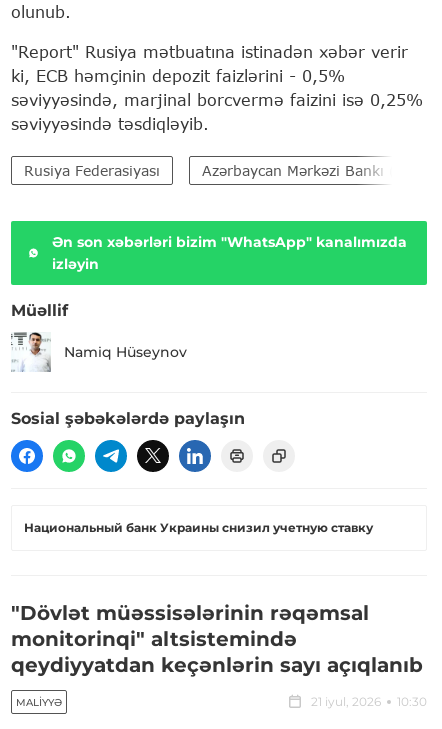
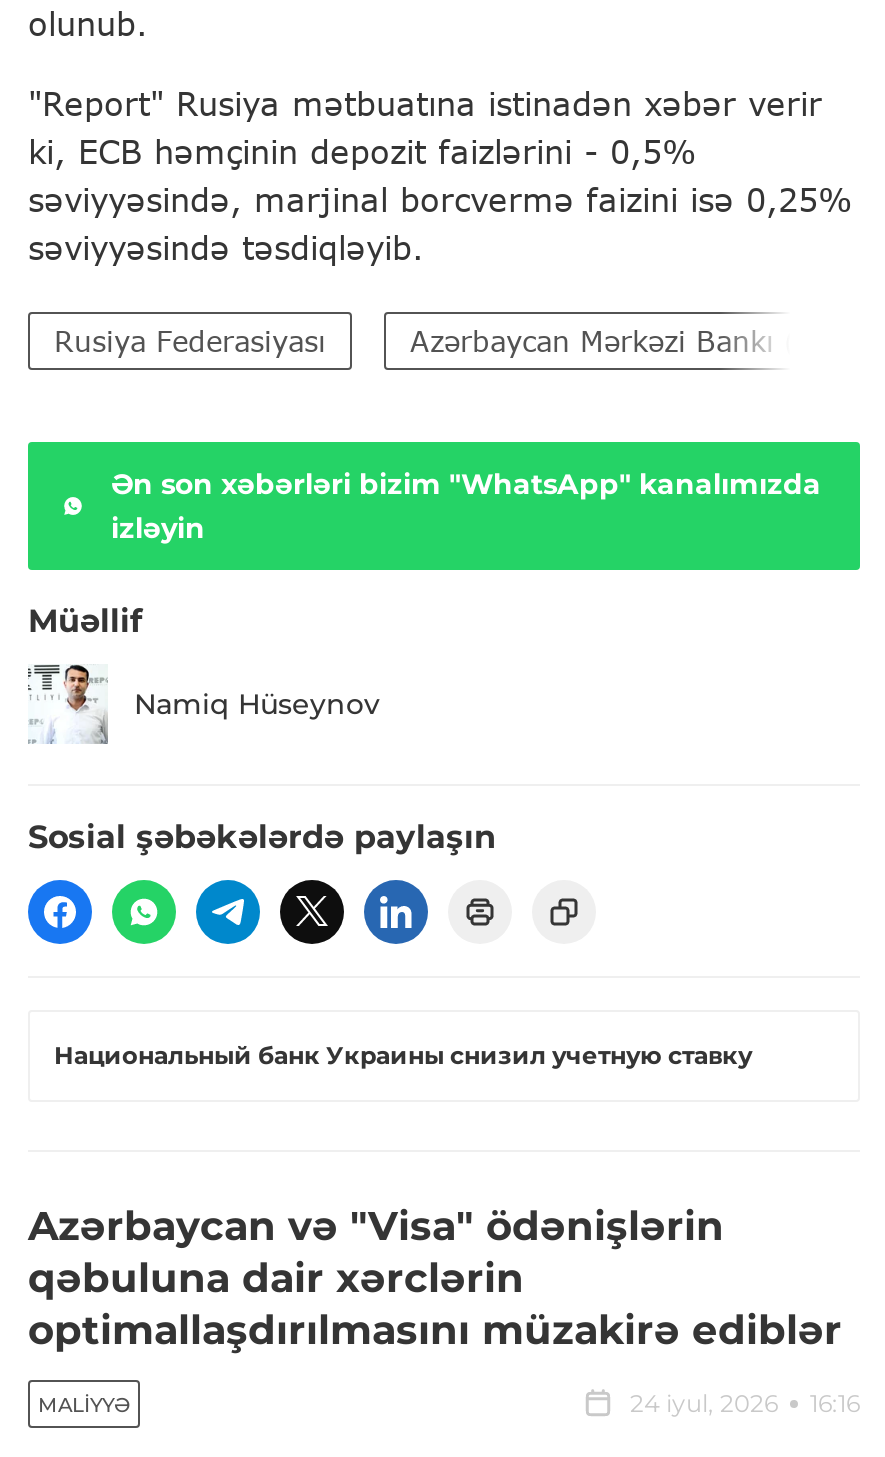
[11,601,423,677] "Dövlət müəssisələrinin rəqəmsal | monitorinqi" altsistemində | qeydiyyatdan keçənlərin sayı açıqlanıb -> [28,1203,842,1355] Azərbaycan və "Visa" ödənişlərin | qəbuluna dair xərclərin | optimallaşdırılmasını müzakirə ediblər
[311,694,427,709] 21 iyul, 2026 | 10:30 -> [630,1389,860,1419] 24 iyul, 2026 | 16:16

